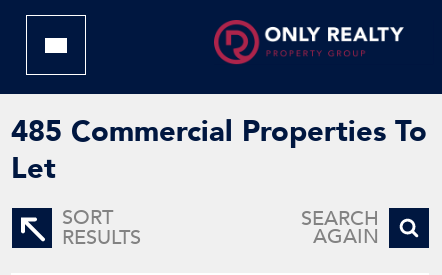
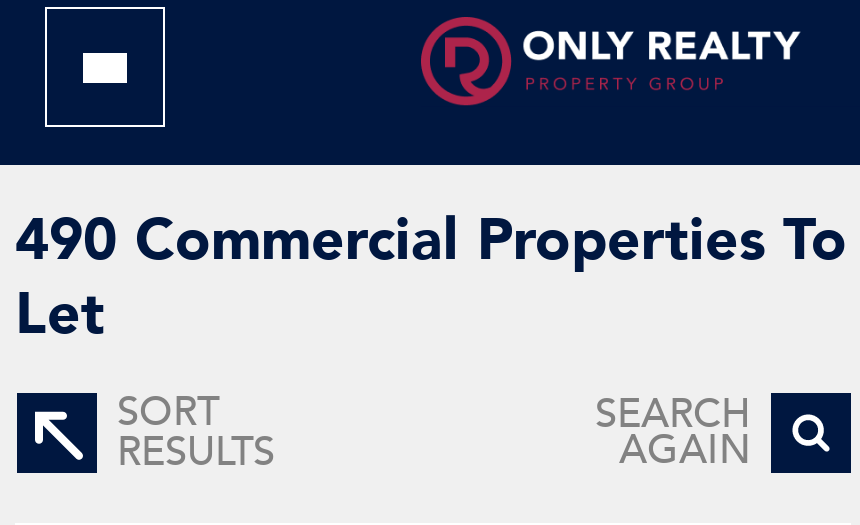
[11,112,427,152] 485 Commercial Properties To -> [15,201,847,281] 490 Commercial Properties To

